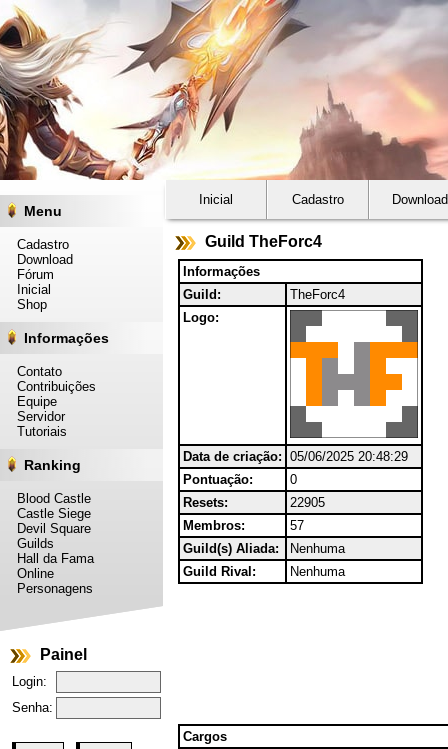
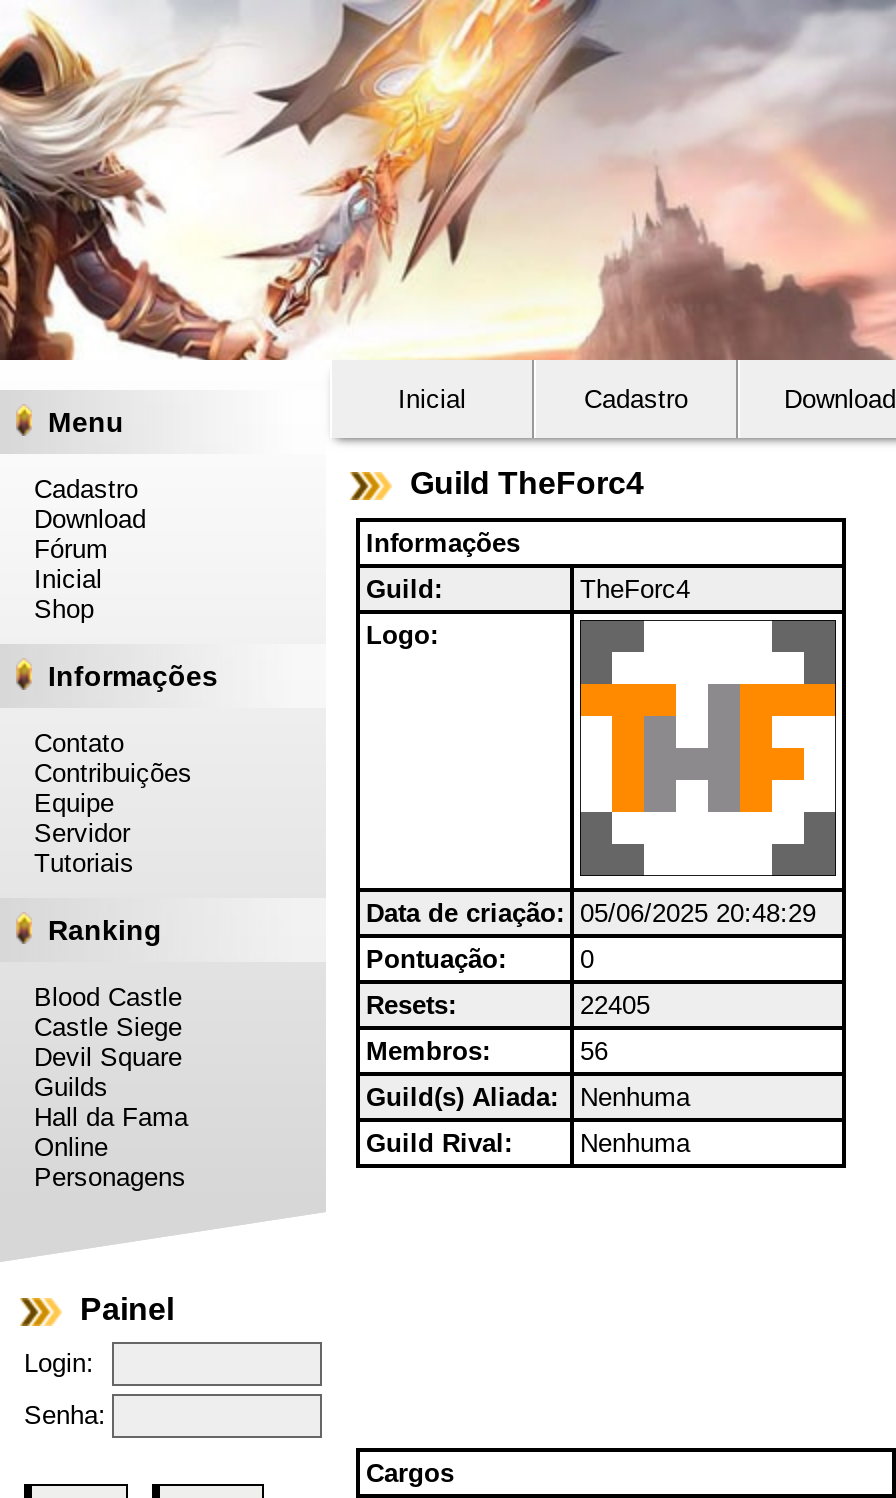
[290,495,325,510] 22905 -> [580,990,650,1020] 22405
[290,518,304,533] 57 -> [580,1036,608,1066] 56

